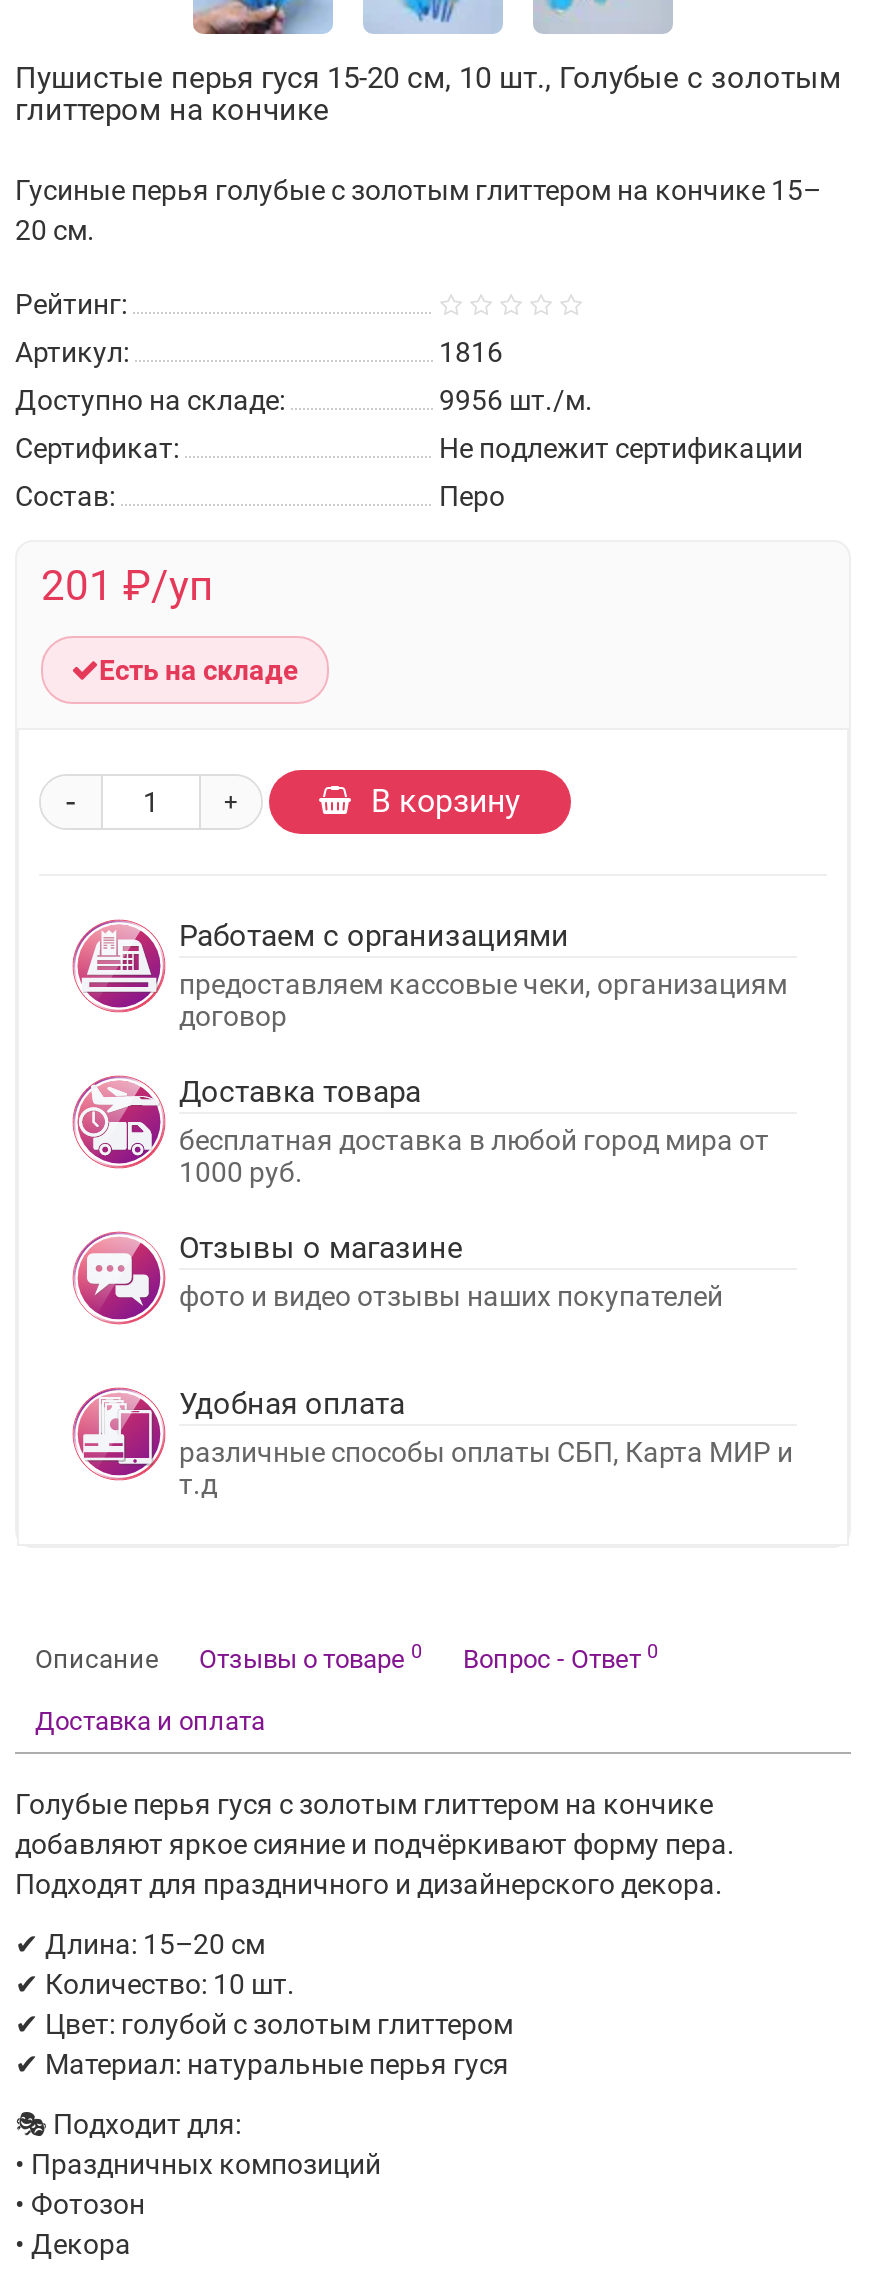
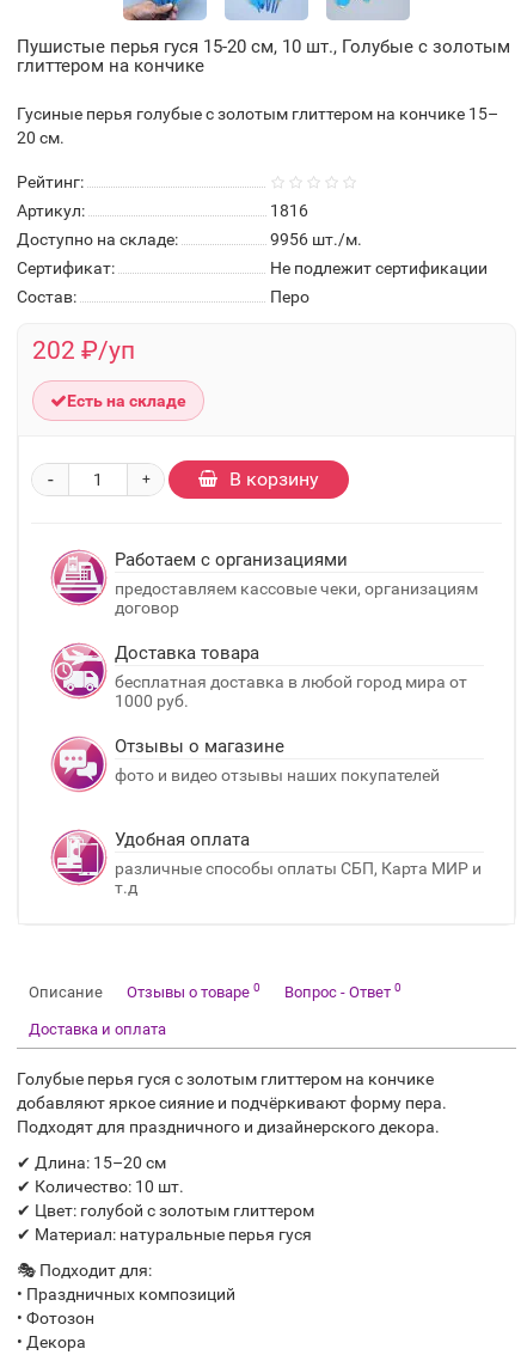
[41,562,213,610] 201 ₽/уп -> [32,336,135,365] 202 ₽/уп

